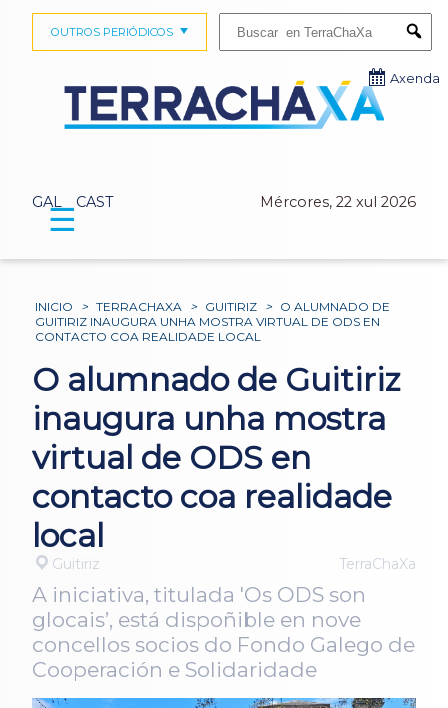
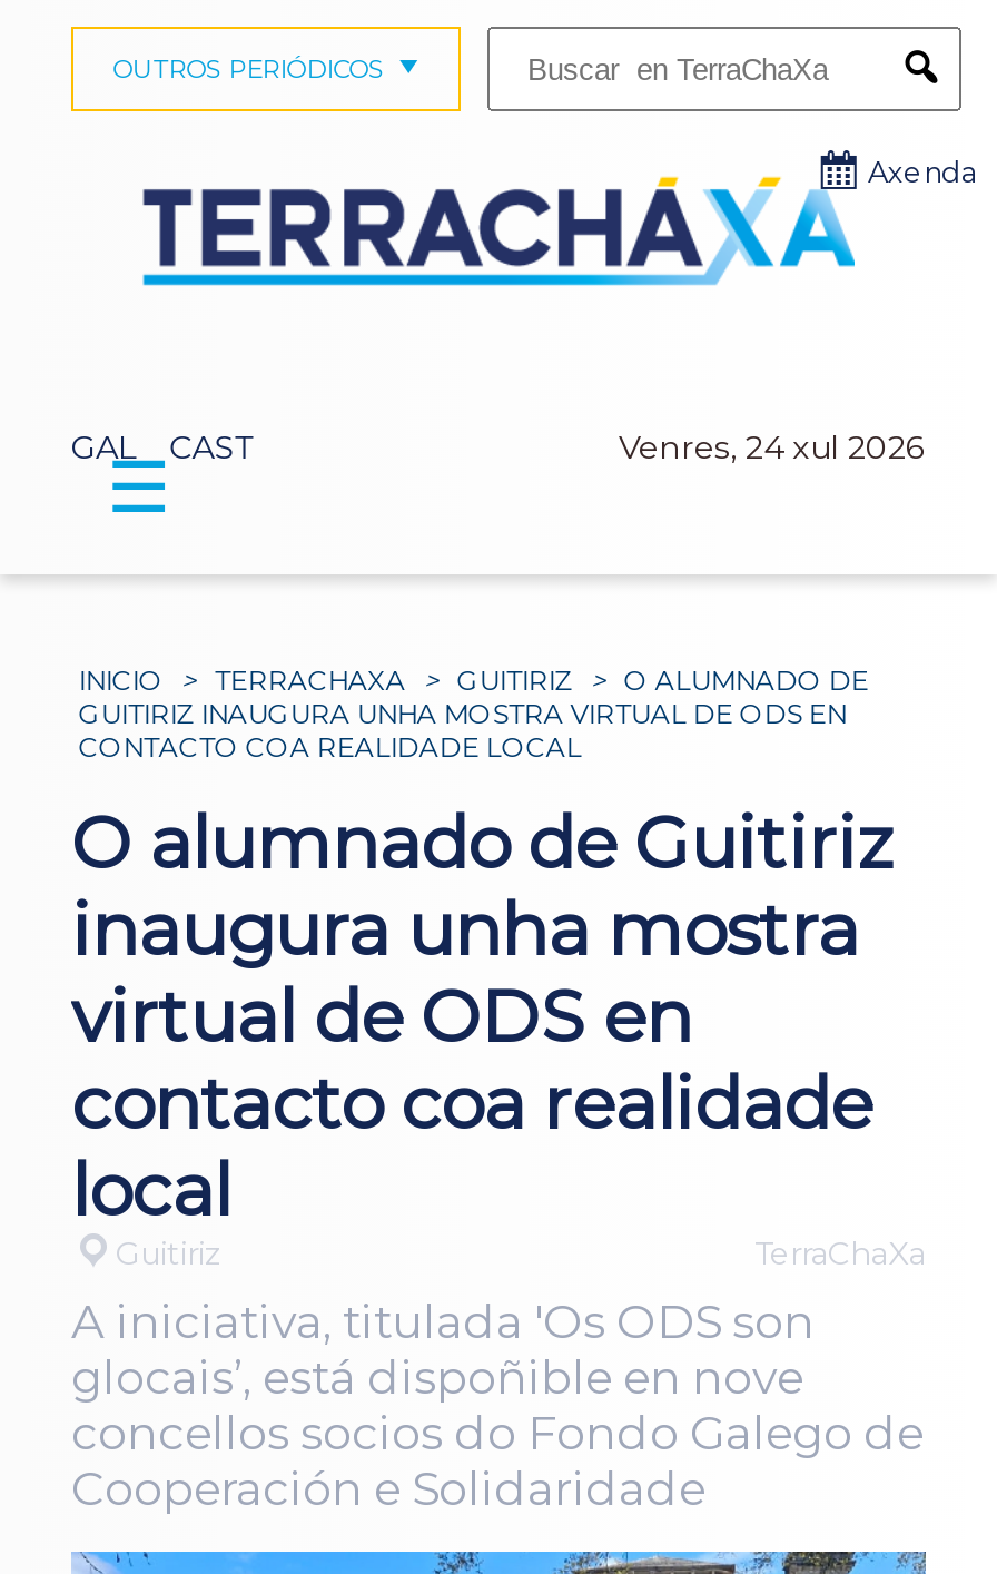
[260,193,416,211] Mércores, 22 xul 2026 -> [619,428,926,468] Venres, 24 xul 2026

